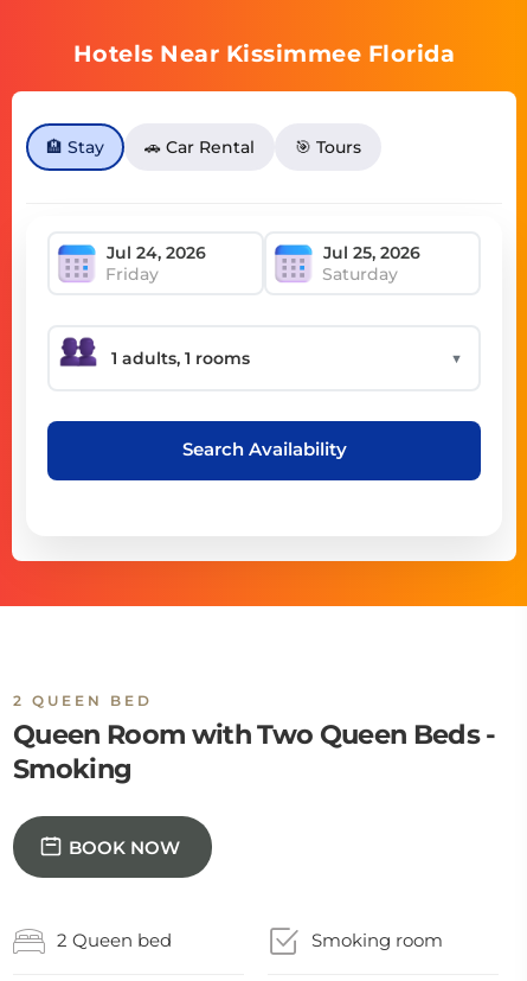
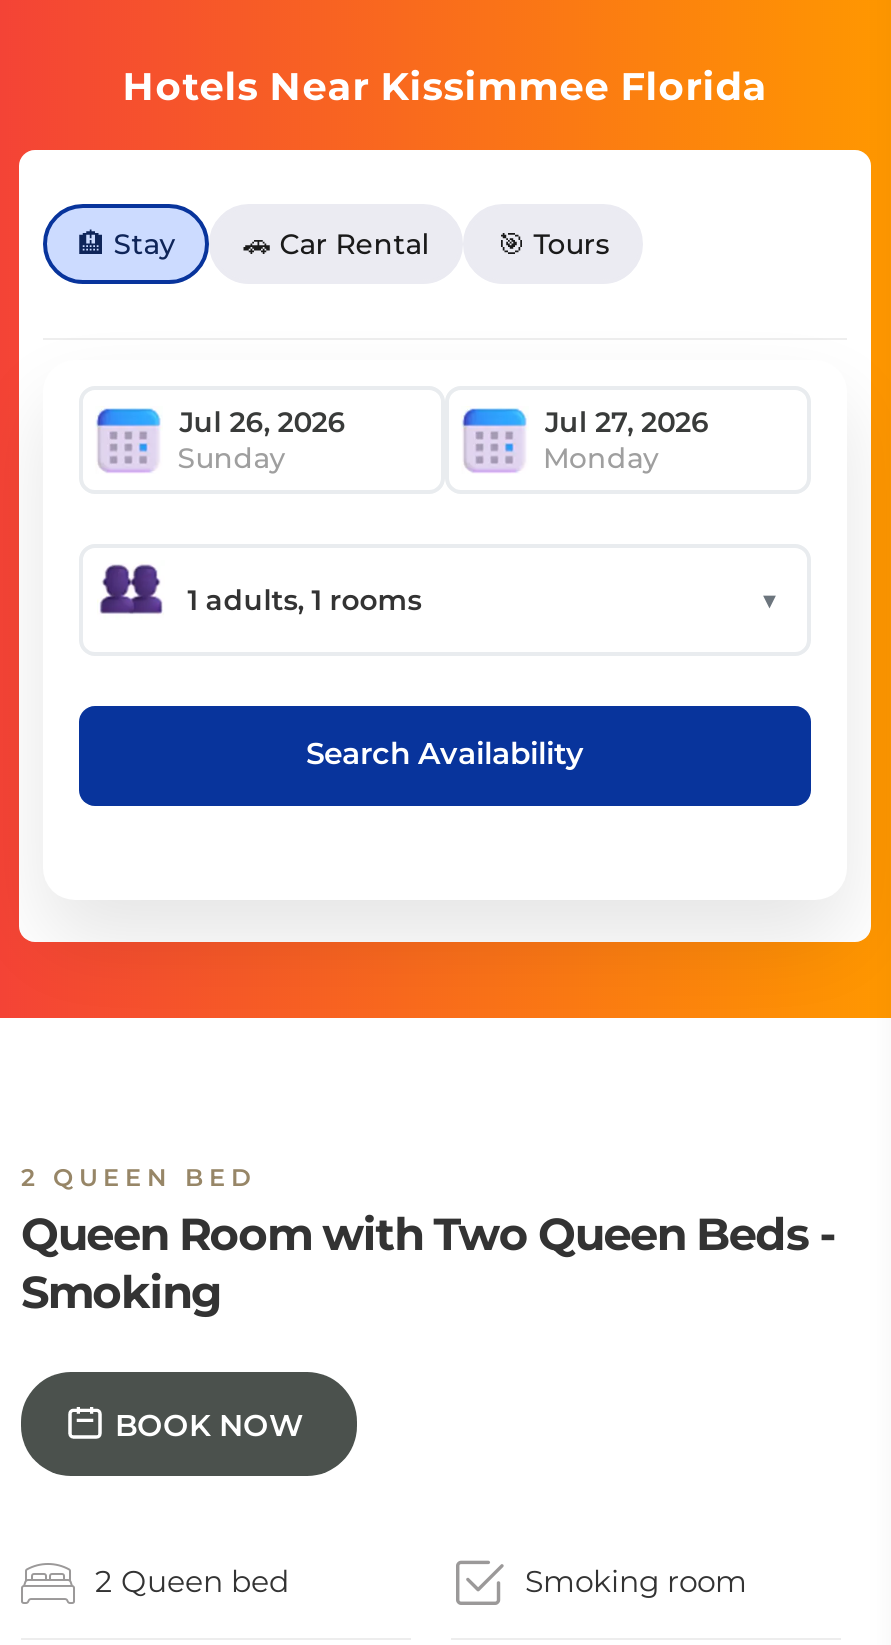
[106,263,398,284] Friday | Saturday -> [177,439,659,475] Sunday | Monday

